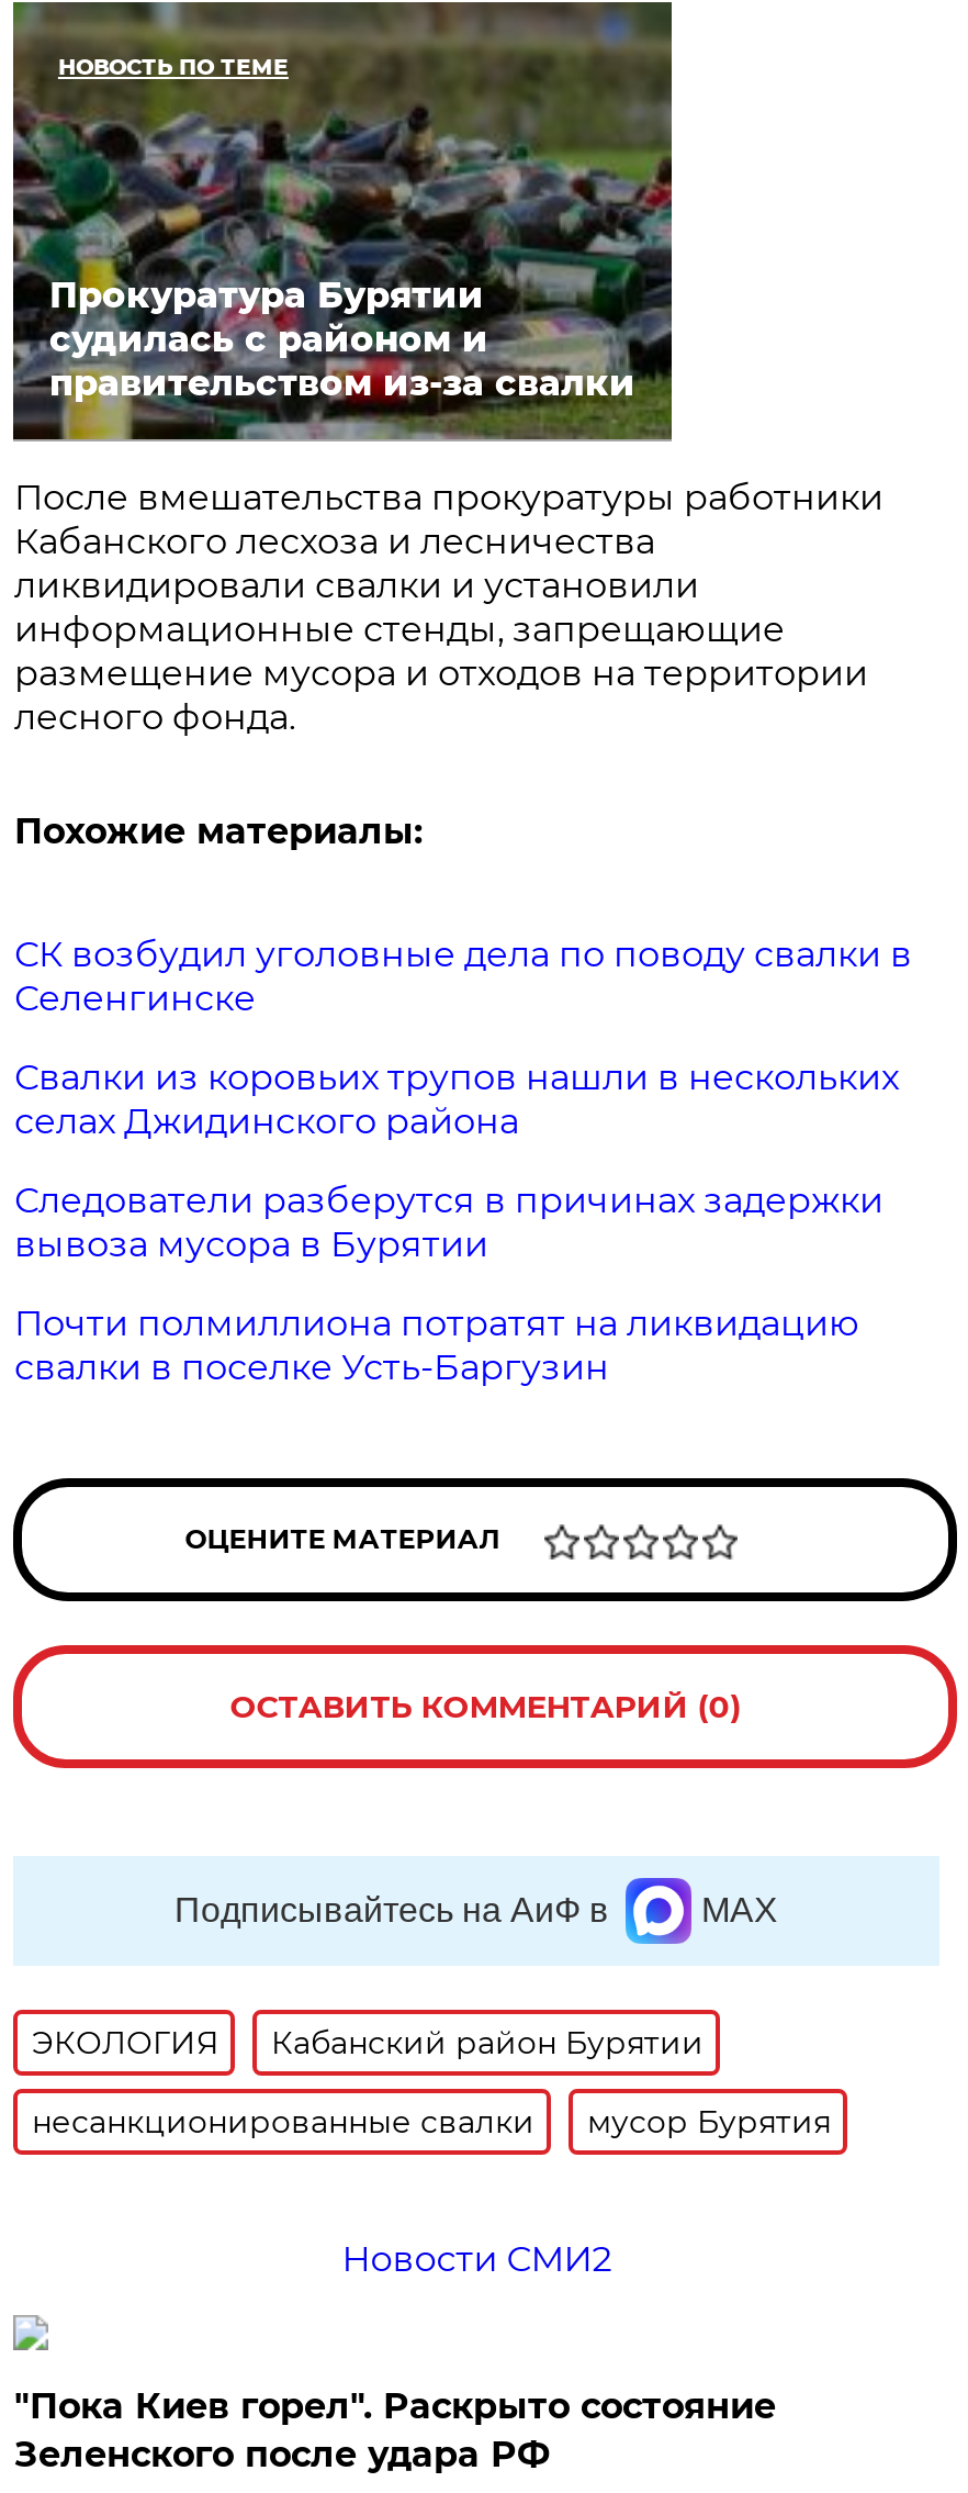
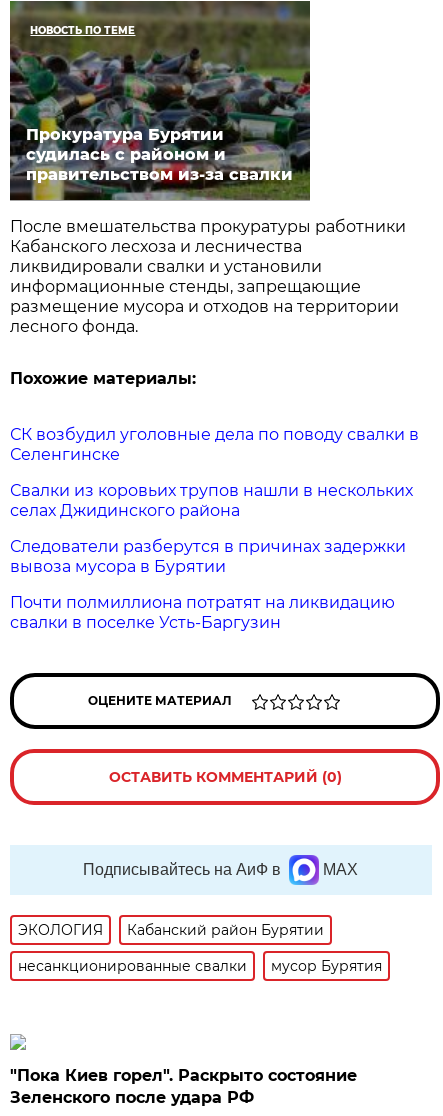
[342,2238,612,2280] Новости СМИ2 -> none

